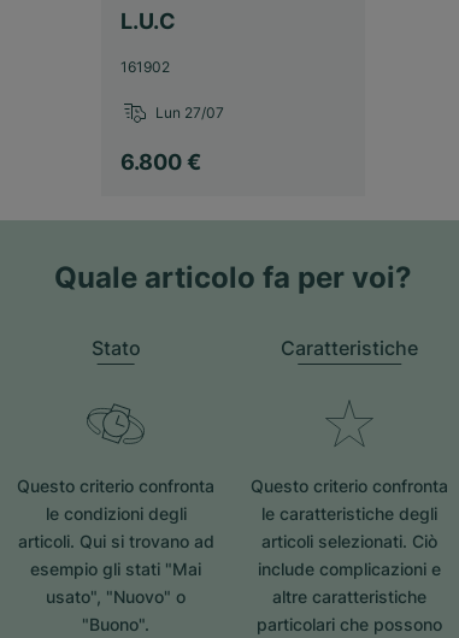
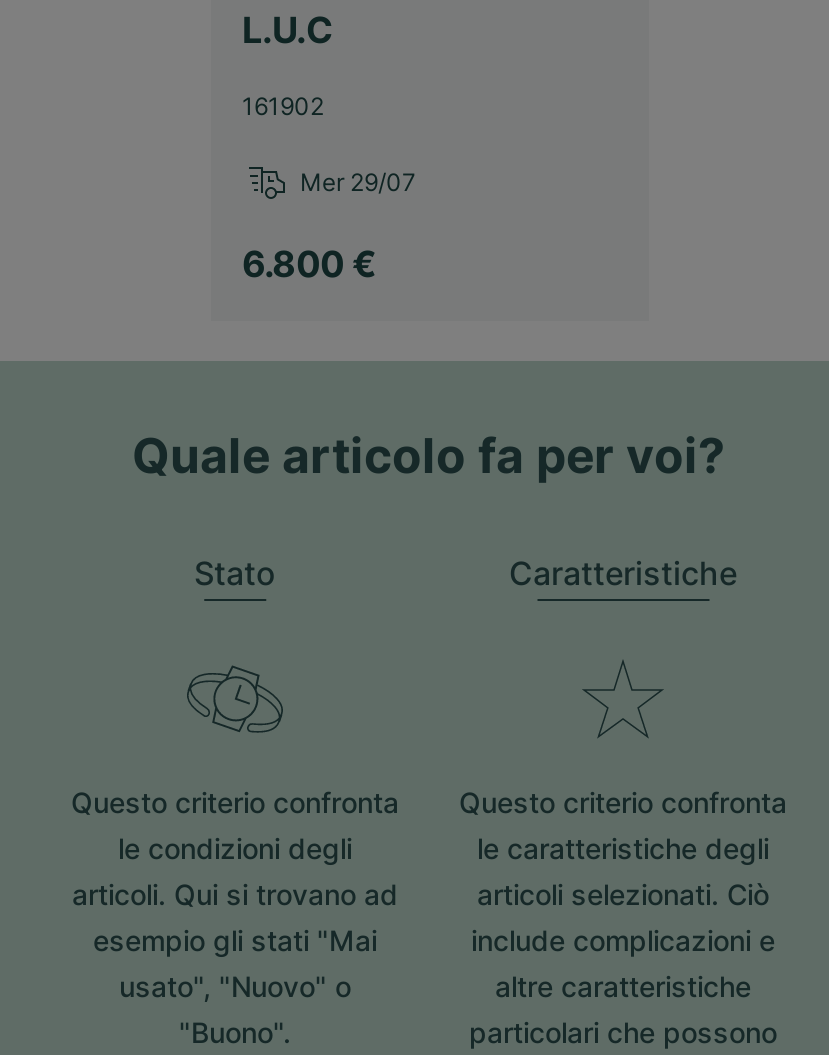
[155,104,223,122] Lun 27/07 -> [300,167,416,197] Mer 29/07

